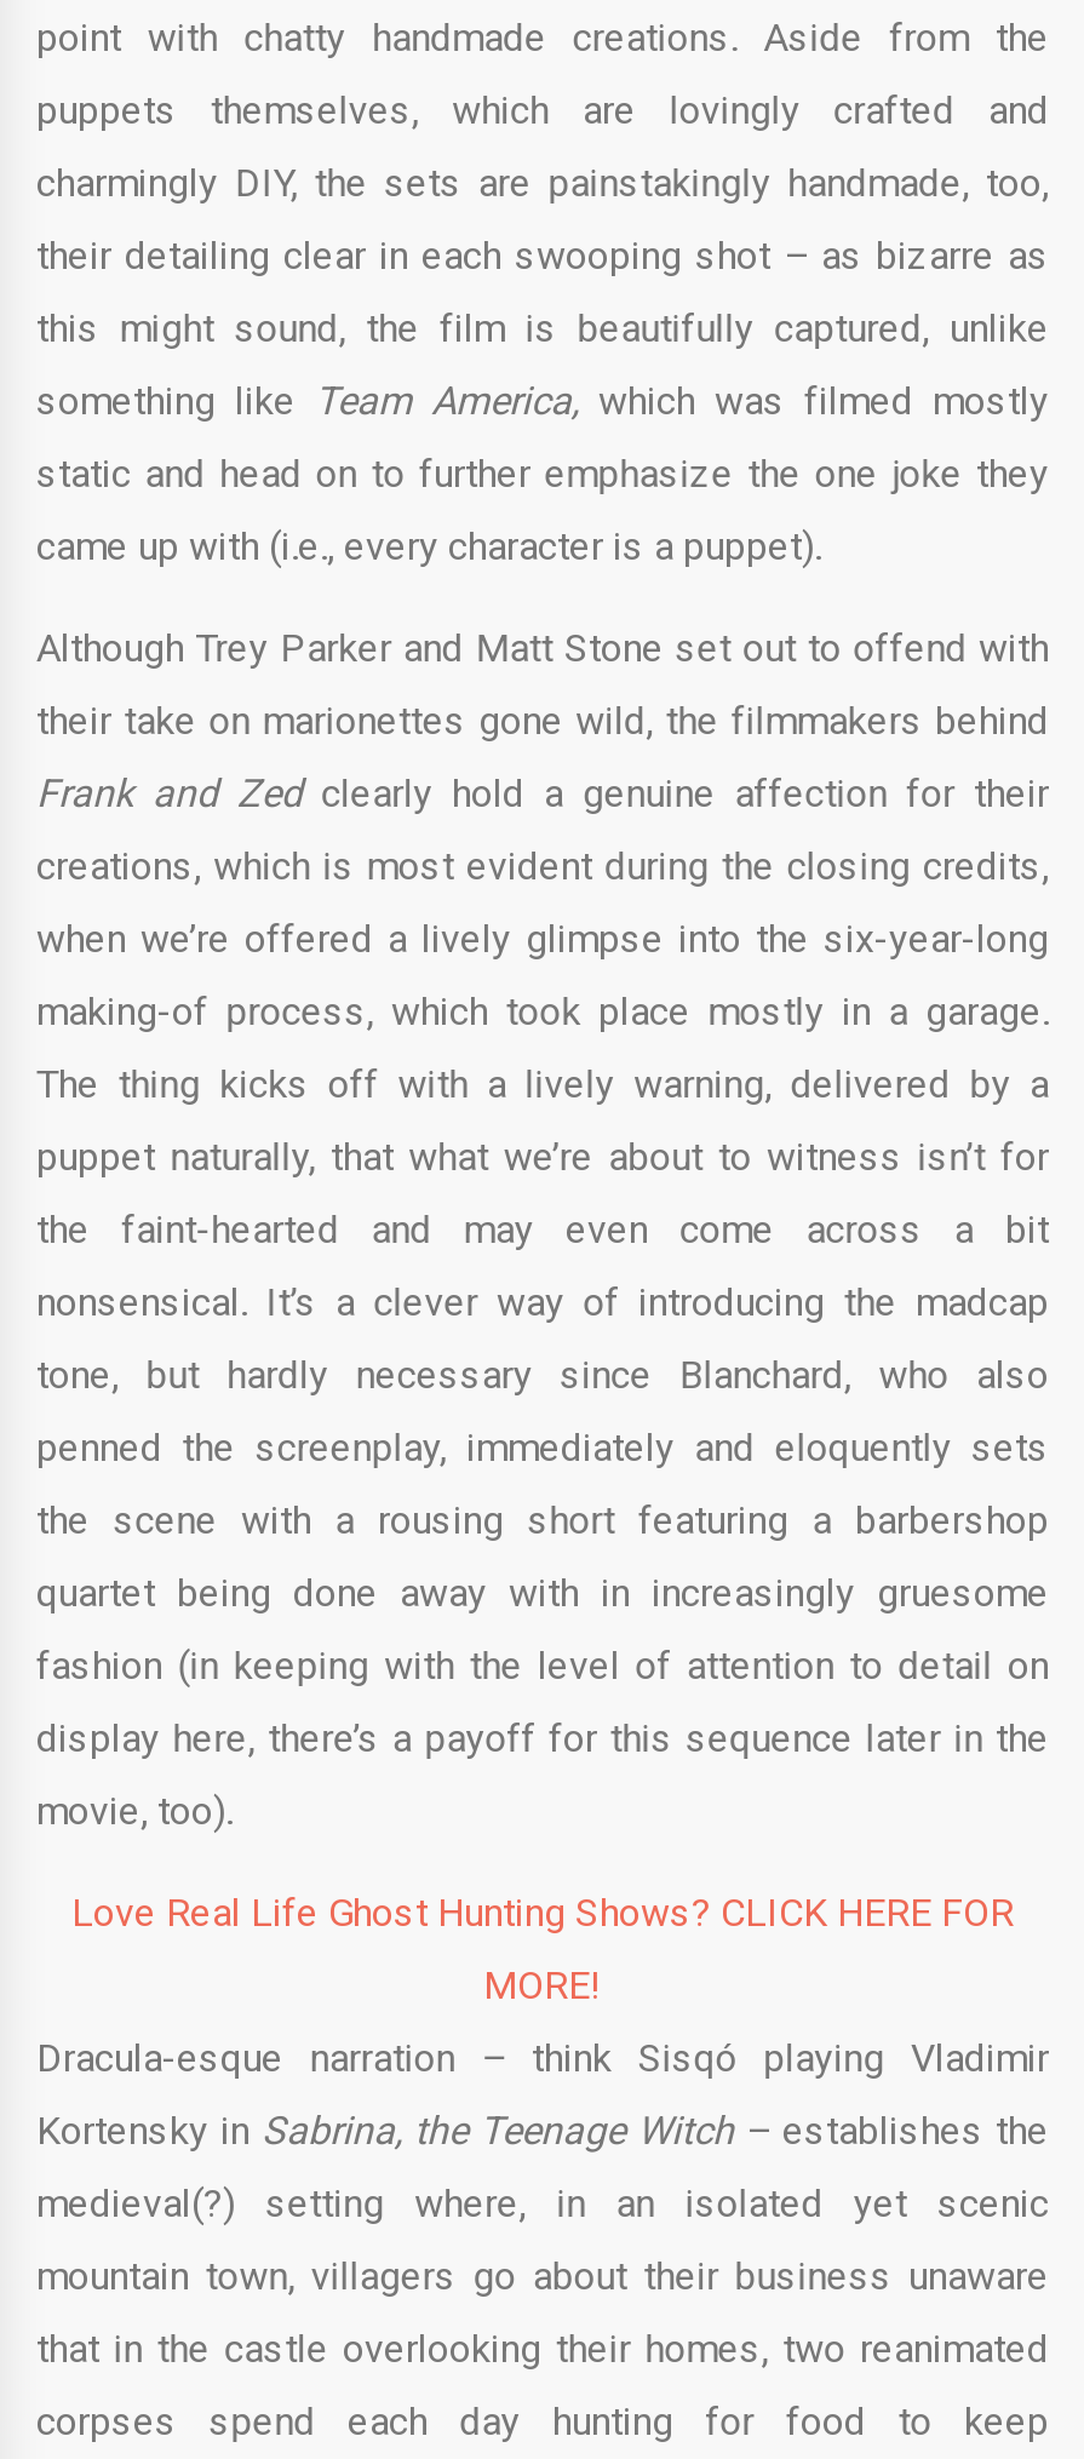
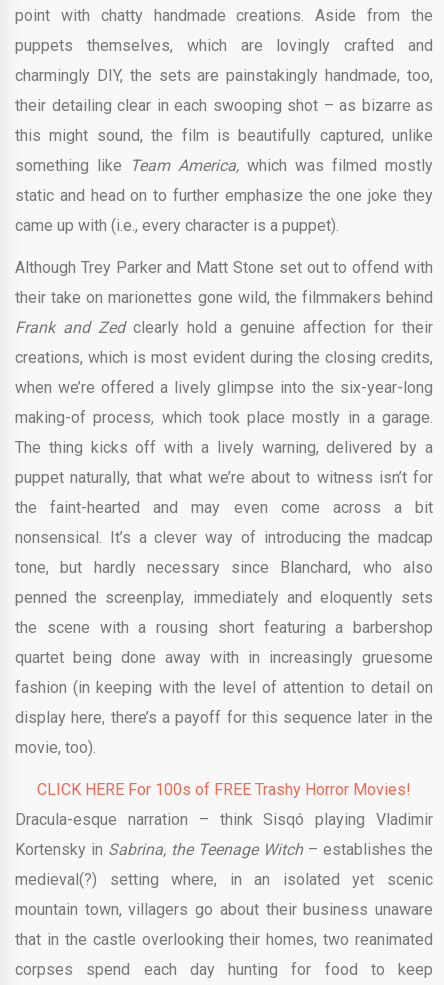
[71,1890,1014,2008] Love Real Life Ghost Hunting Shows? CLICK HERE FOR | MORE! -> [37,780,411,799] CLICK HERE For 100s of FREE Trashy Horror Movies!

